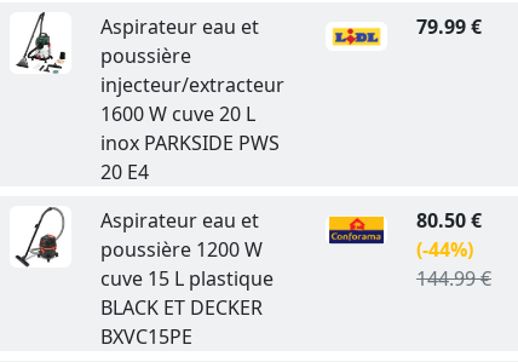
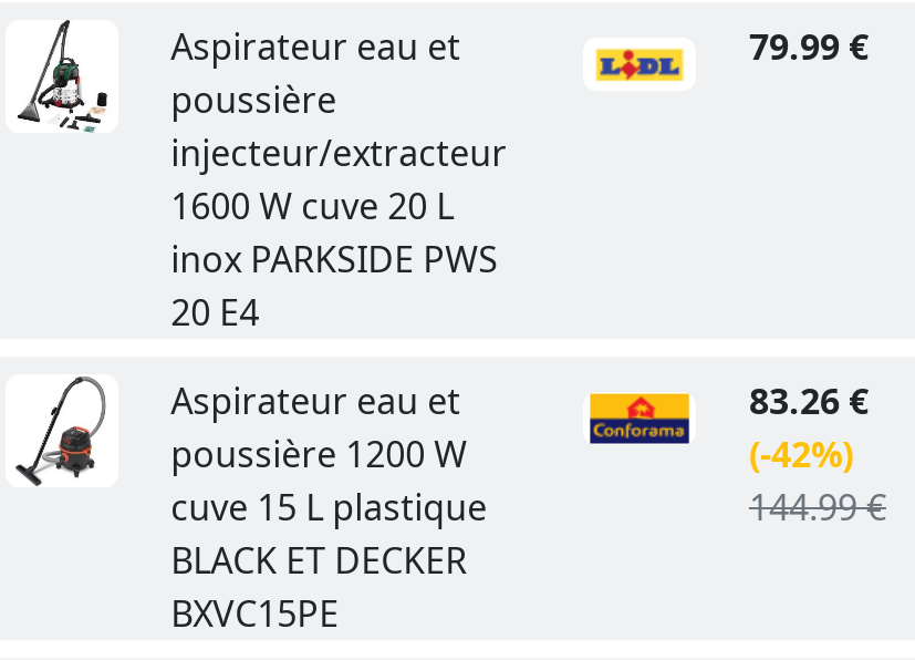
[416,207,482,234] 80.50 € -> [749,377,869,425] 83.26 €
[416,236,473,263] (-44%) -> [749,430,853,478] (-42%)

